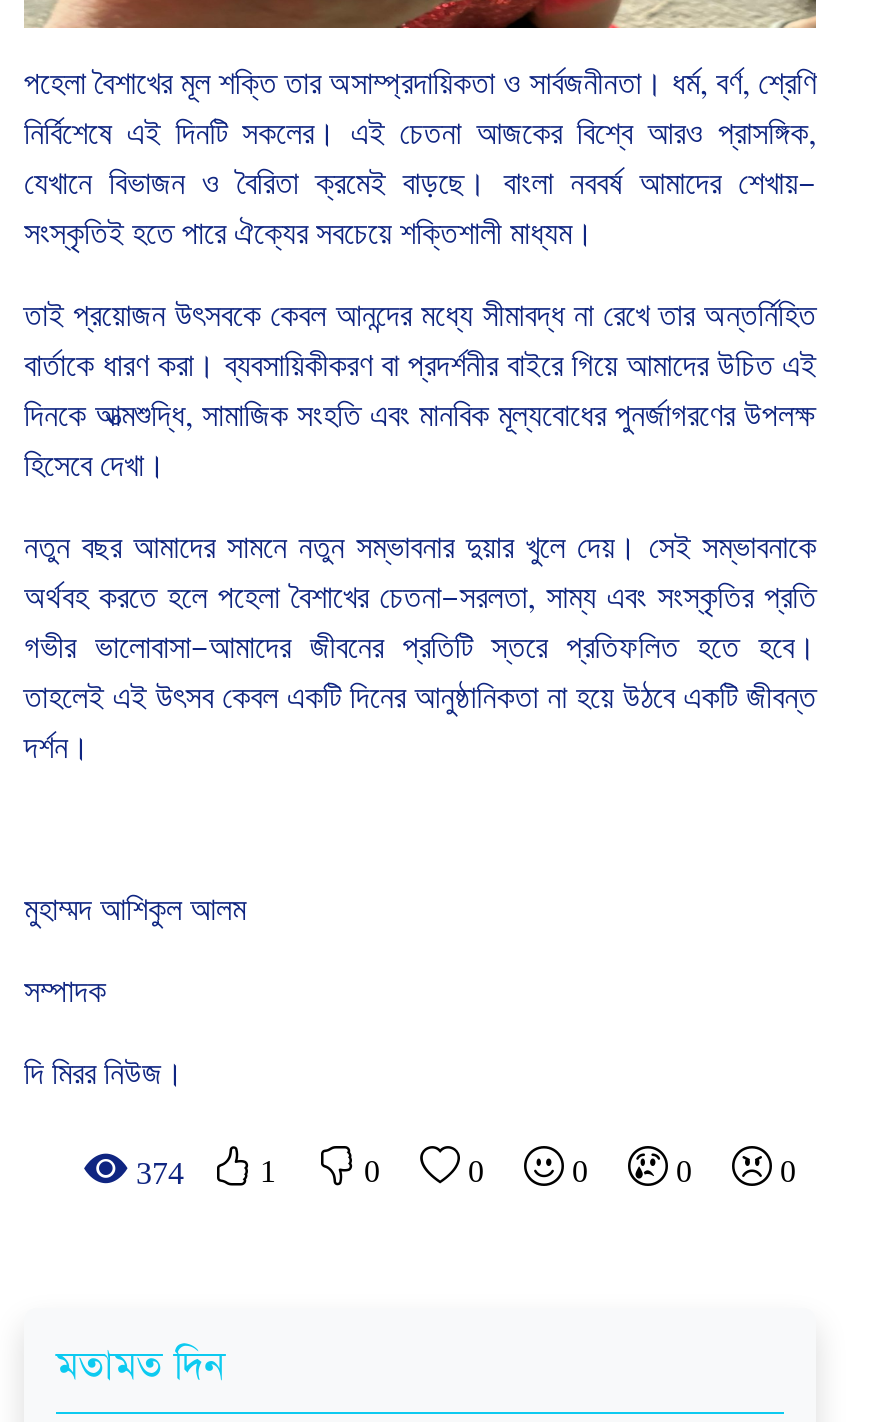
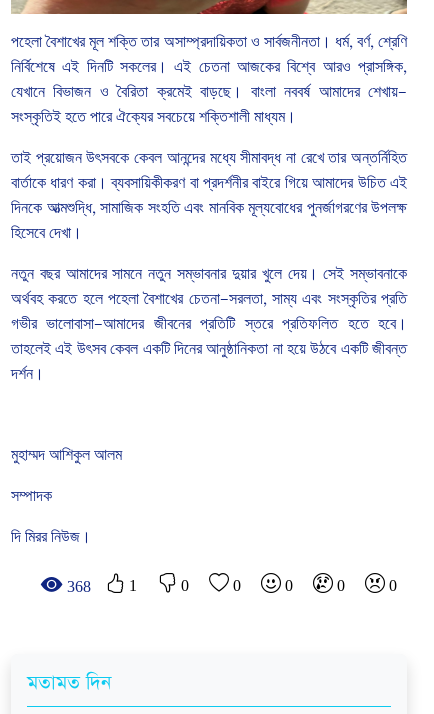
[136,1154,276,1194] 374 1 -> [67,577,137,597] 368 1

